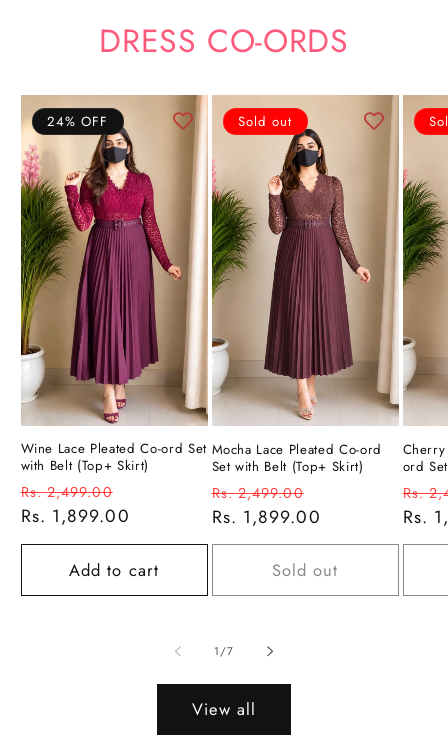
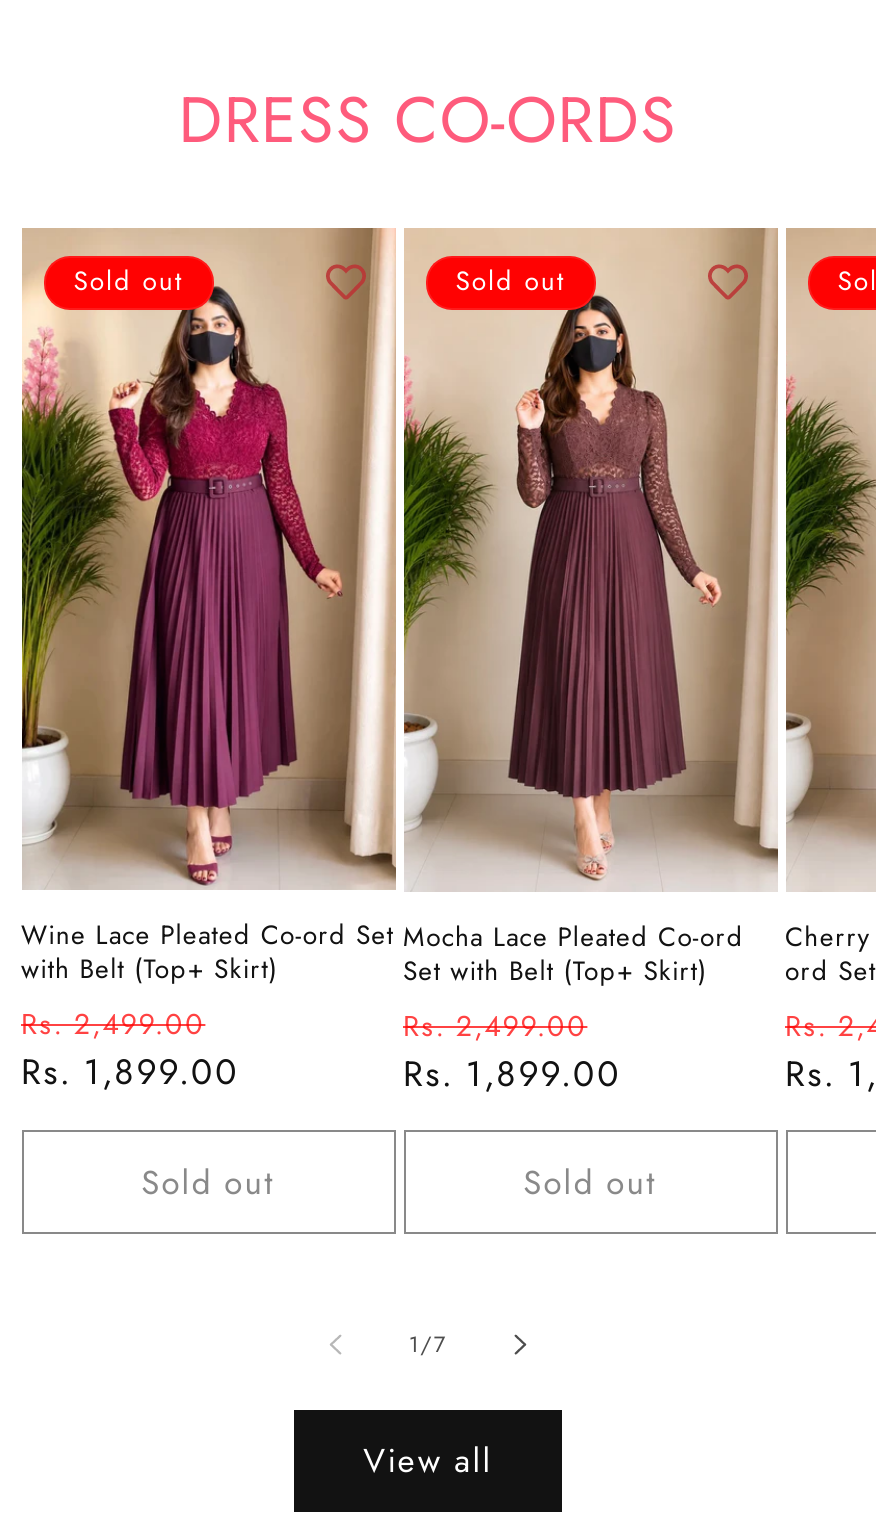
[47,112,108,131] 24% OFF -> [74,263,183,301] Sold out
[69,558,159,582] Add to cart -> [141,1157,275,1205] Sold out

